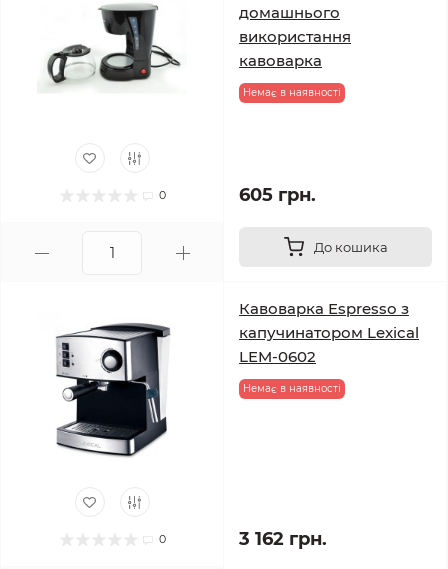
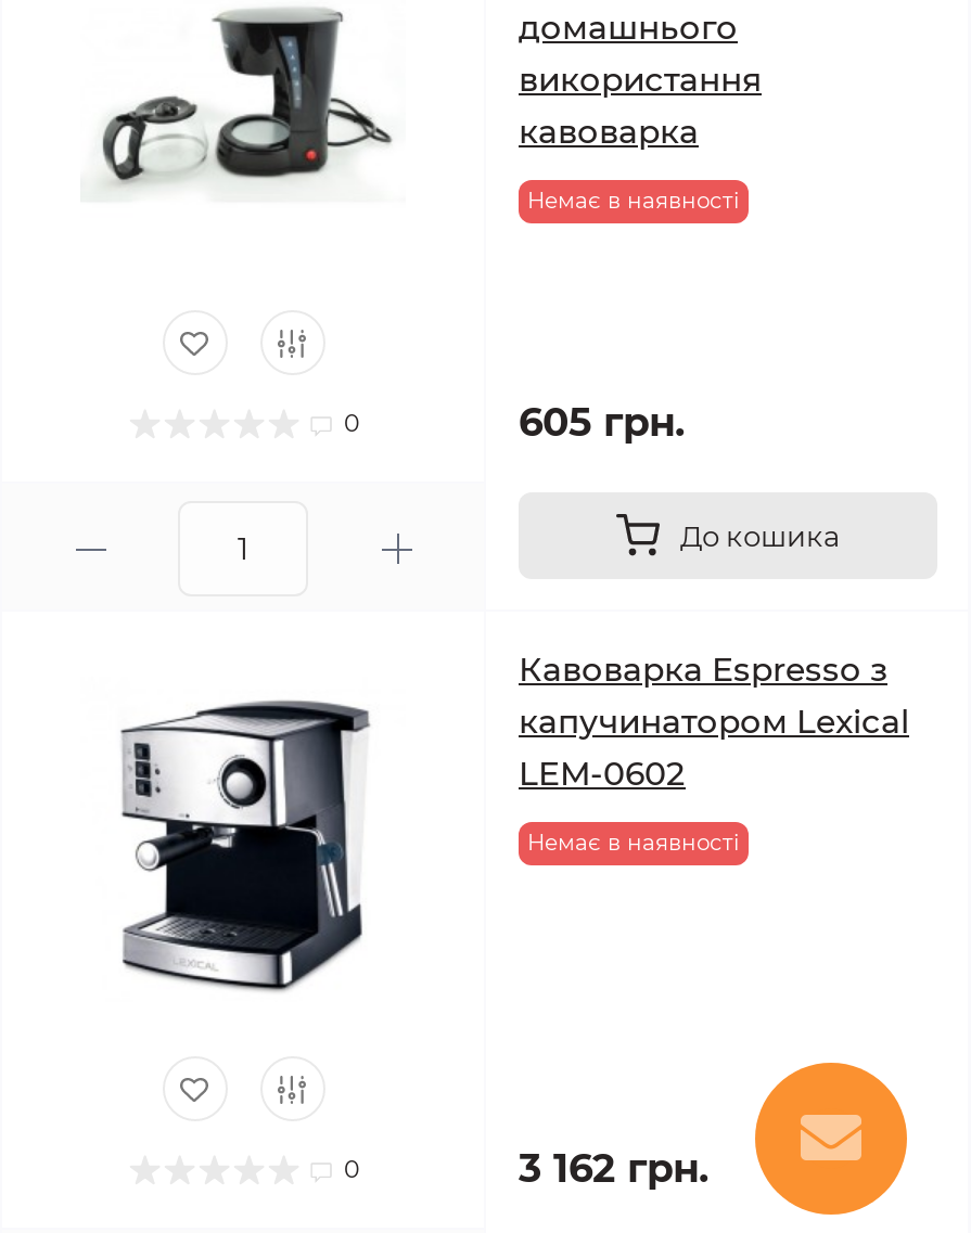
none -> [753,1061,909,1217] [image]

